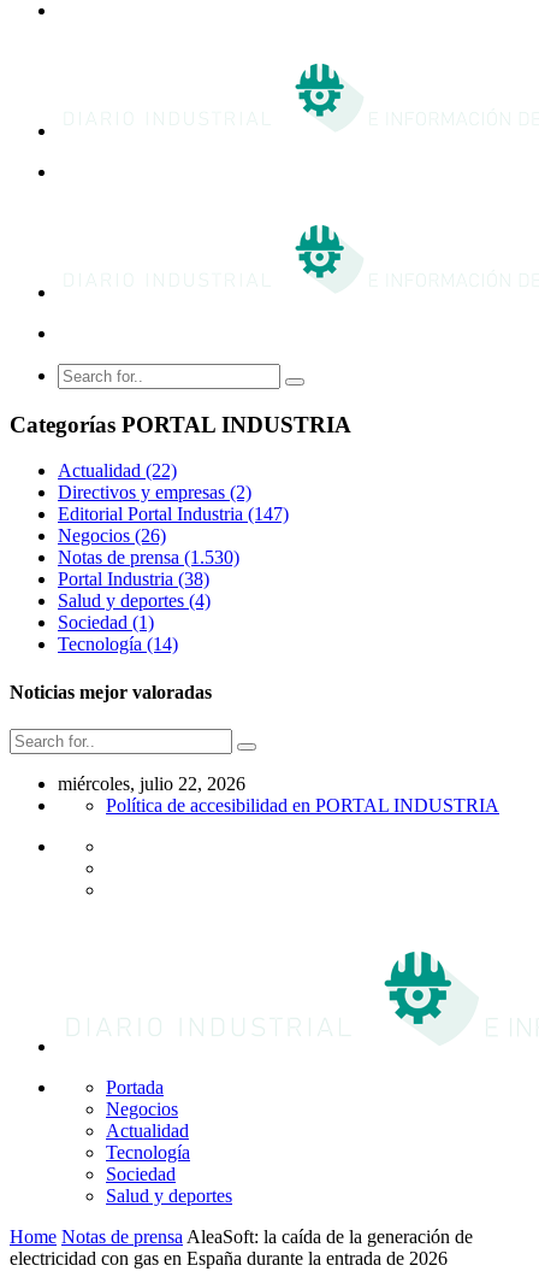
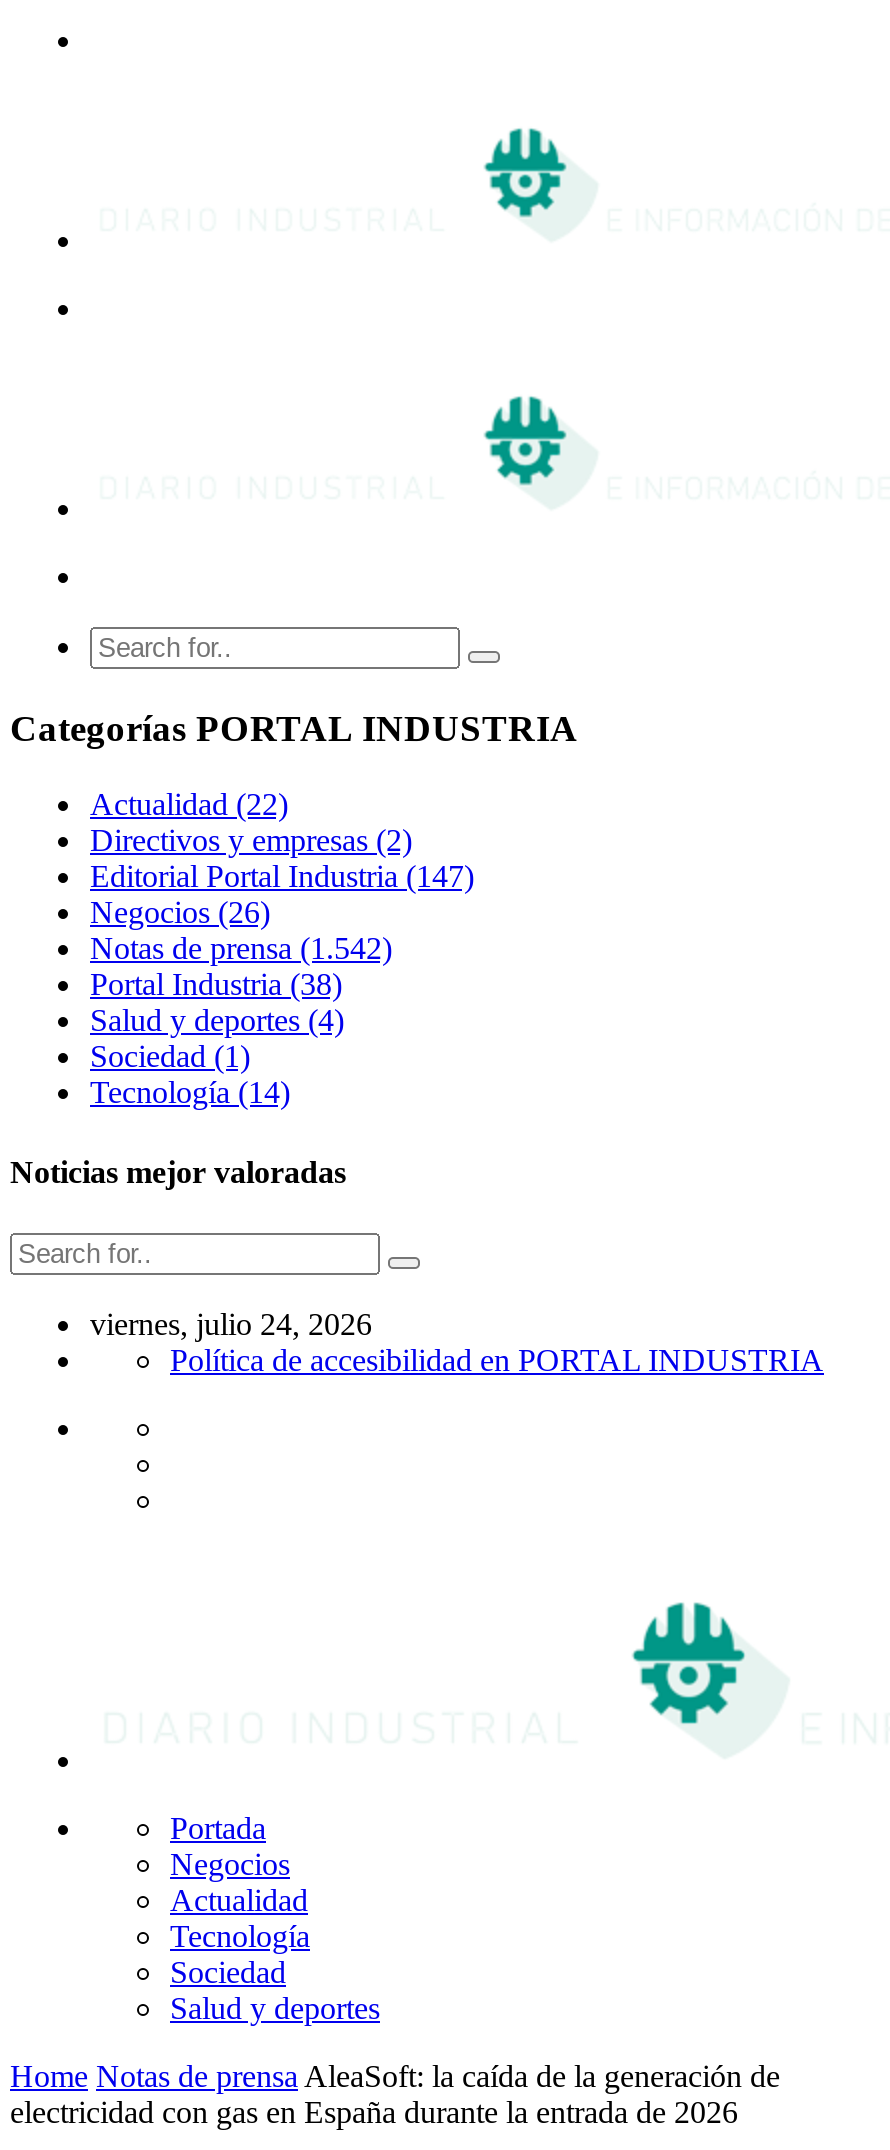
[58,547,239,568] Notas de prensa (1.530) -> [90,932,392,966] Notas de prensa (1.542)
[58,773,245,794] miércoles, julio 22, 2026 -> [90,1307,372,1341] viernes, julio 24, 2026

